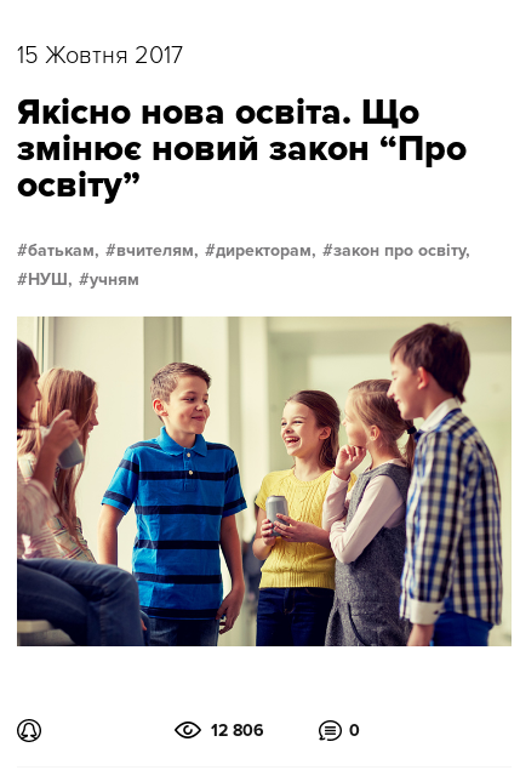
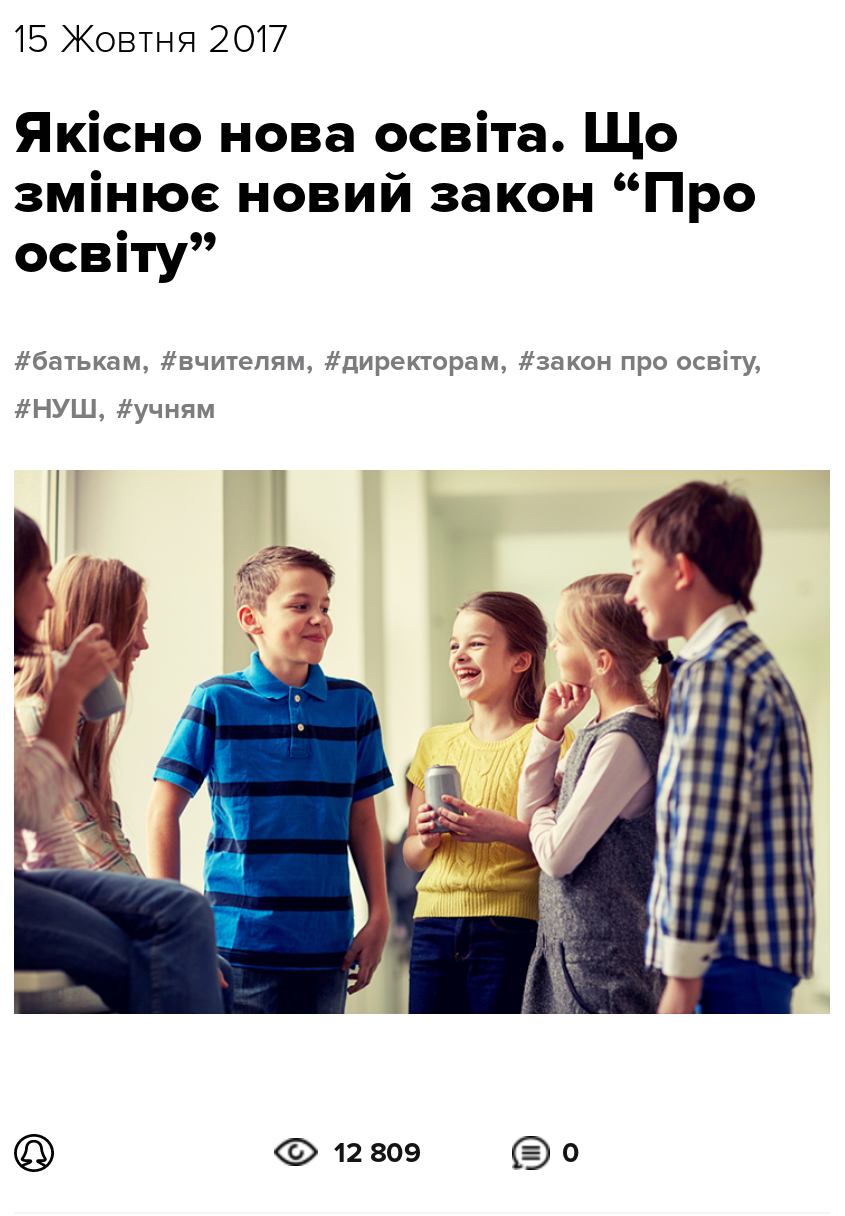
[211,720,264,741] 12 806 -> [334,1135,422,1169] 12 809

